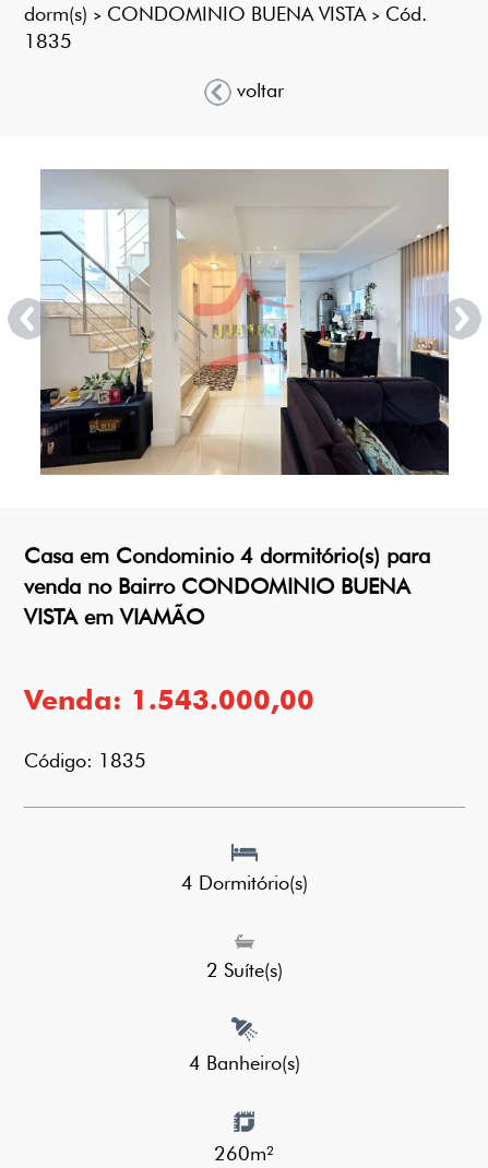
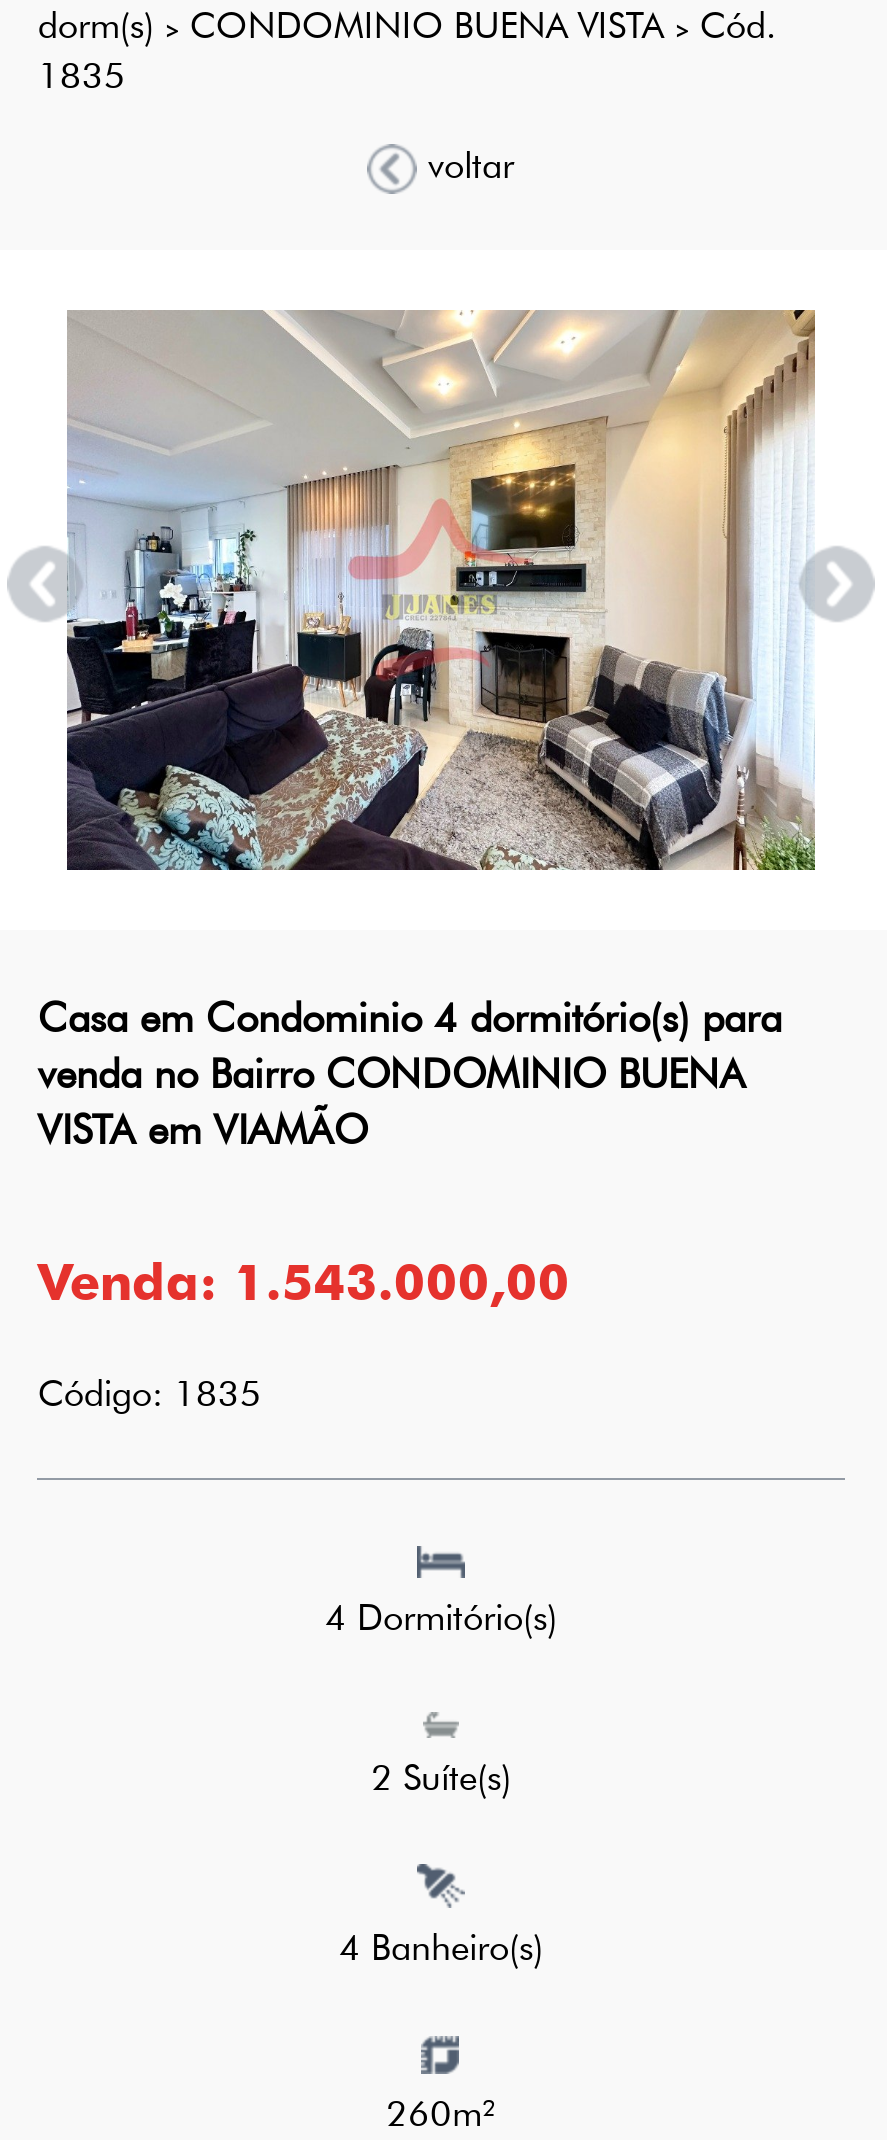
[39,169,450,476] [image] -> [65,310,817,872] [image]

